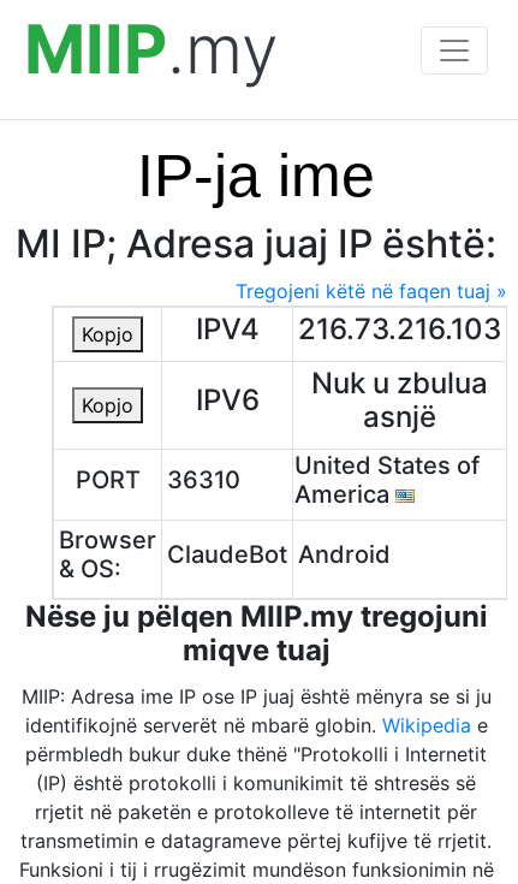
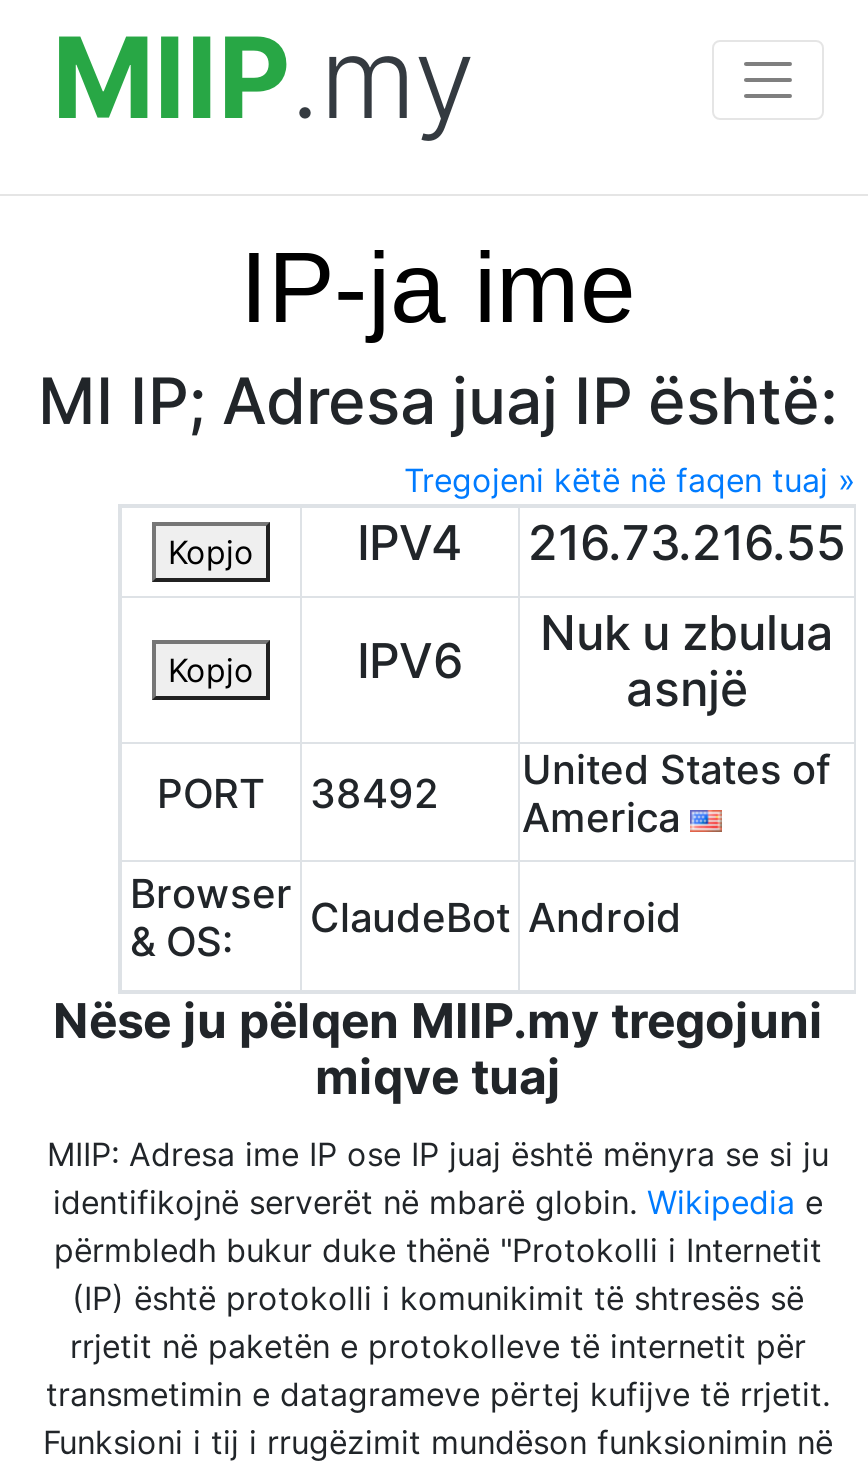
[195,312,501,346] IPV4 216.73.216.103 -> [357,514,846,572] IPV4 216.73.216.55
[75,451,480,509] PORT 36310 United States of America -> [157,746,830,842] PORT 38492 United States of America

